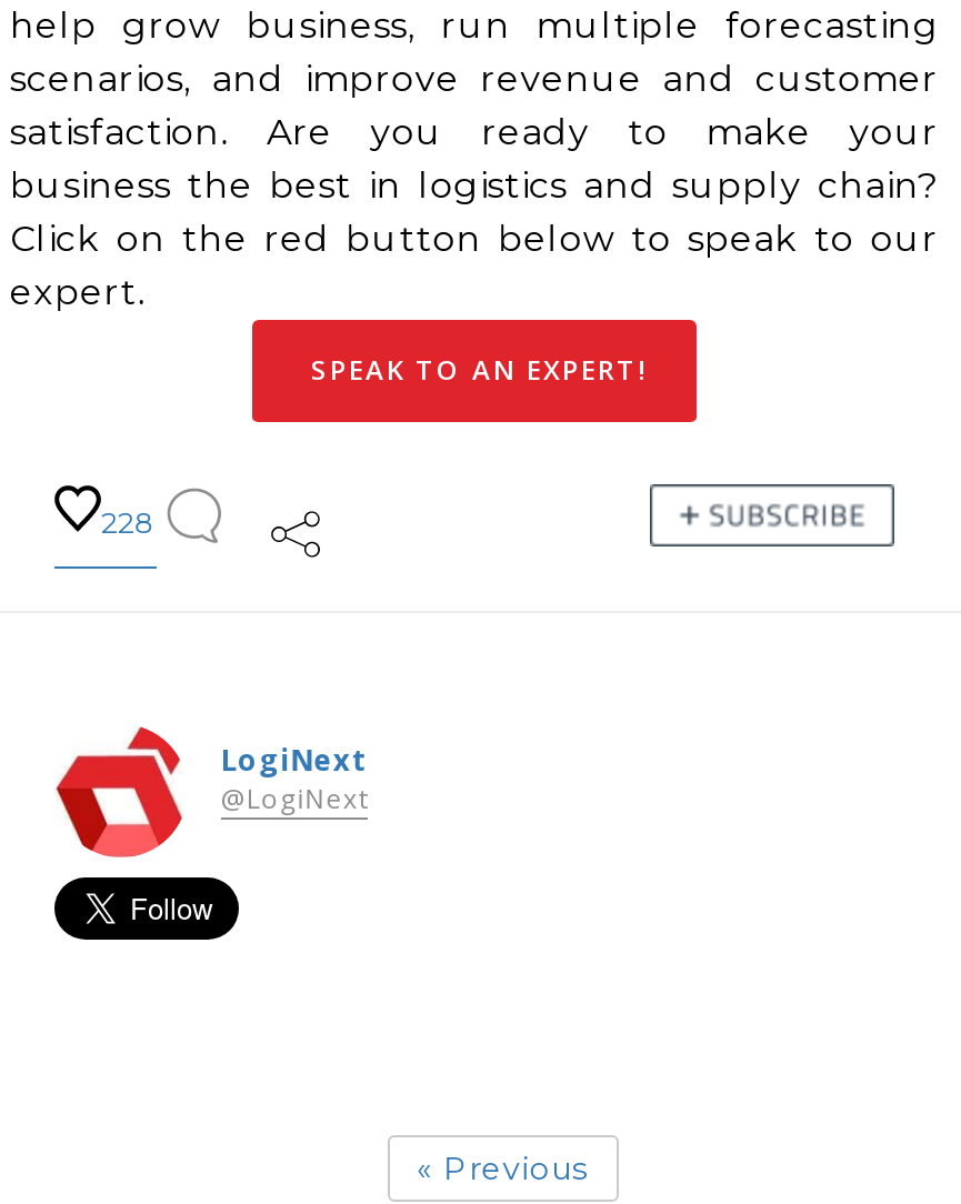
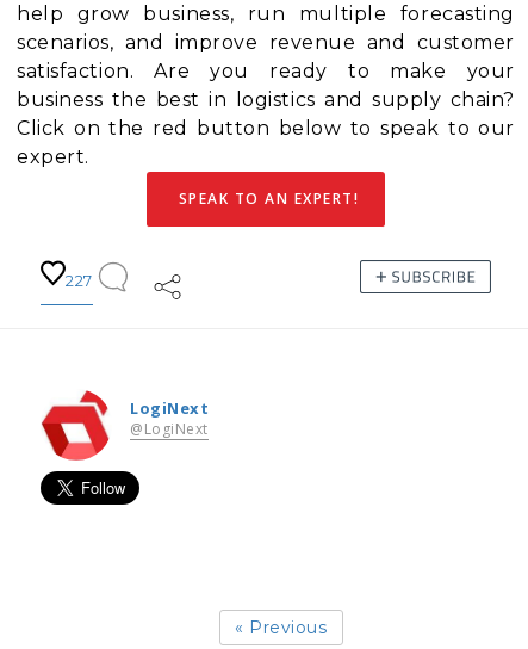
[101,504,156,540] 228 -> [66,271,93,290] 227

